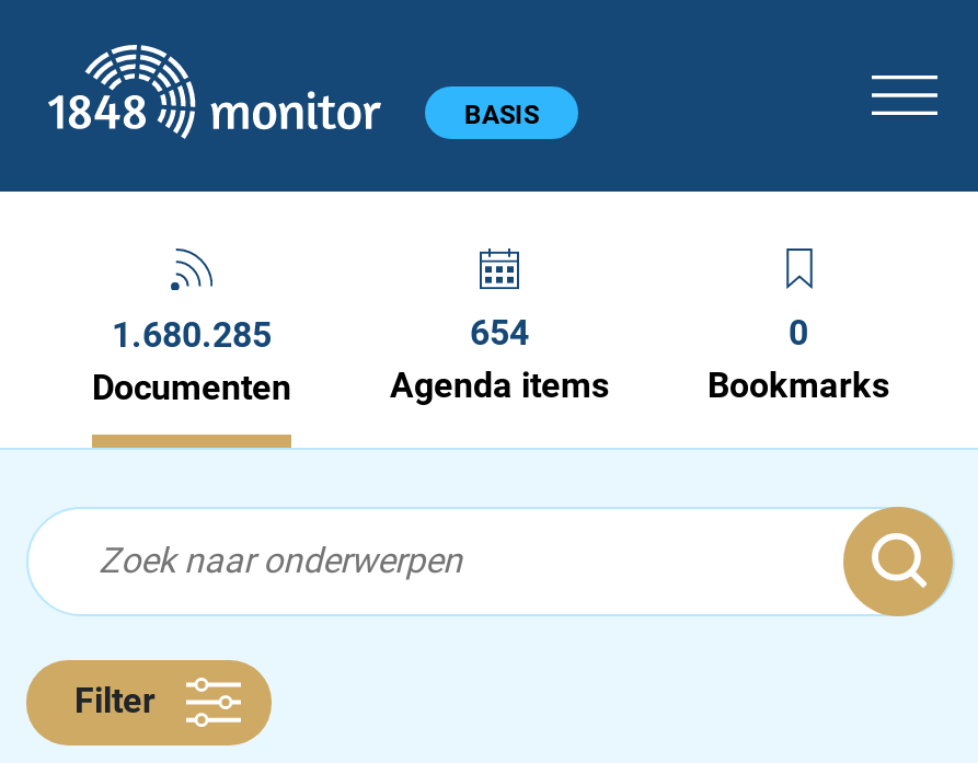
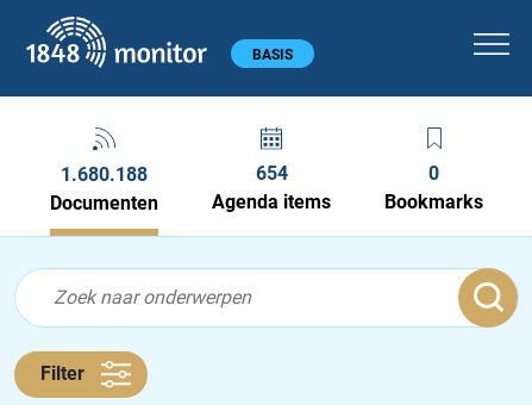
[112,313,272,355] 1.680.285 -> [61,163,148,185] 1.680.188

